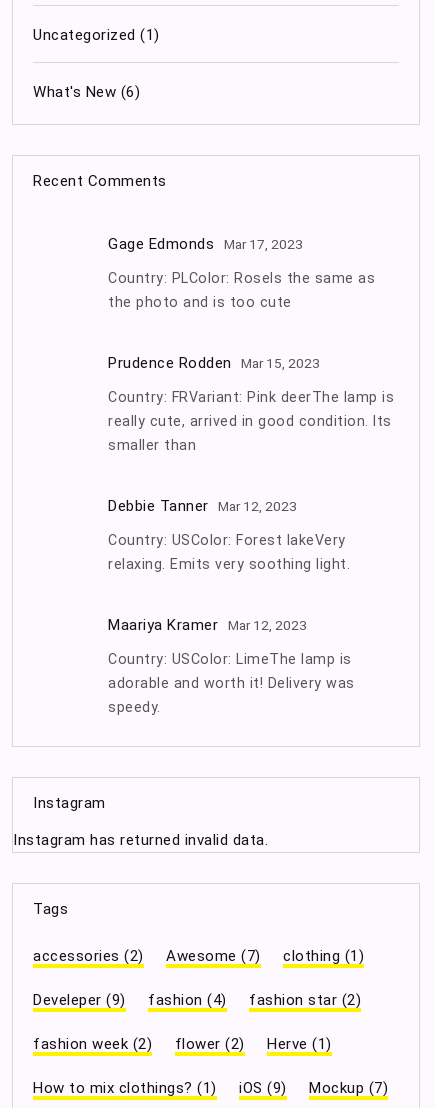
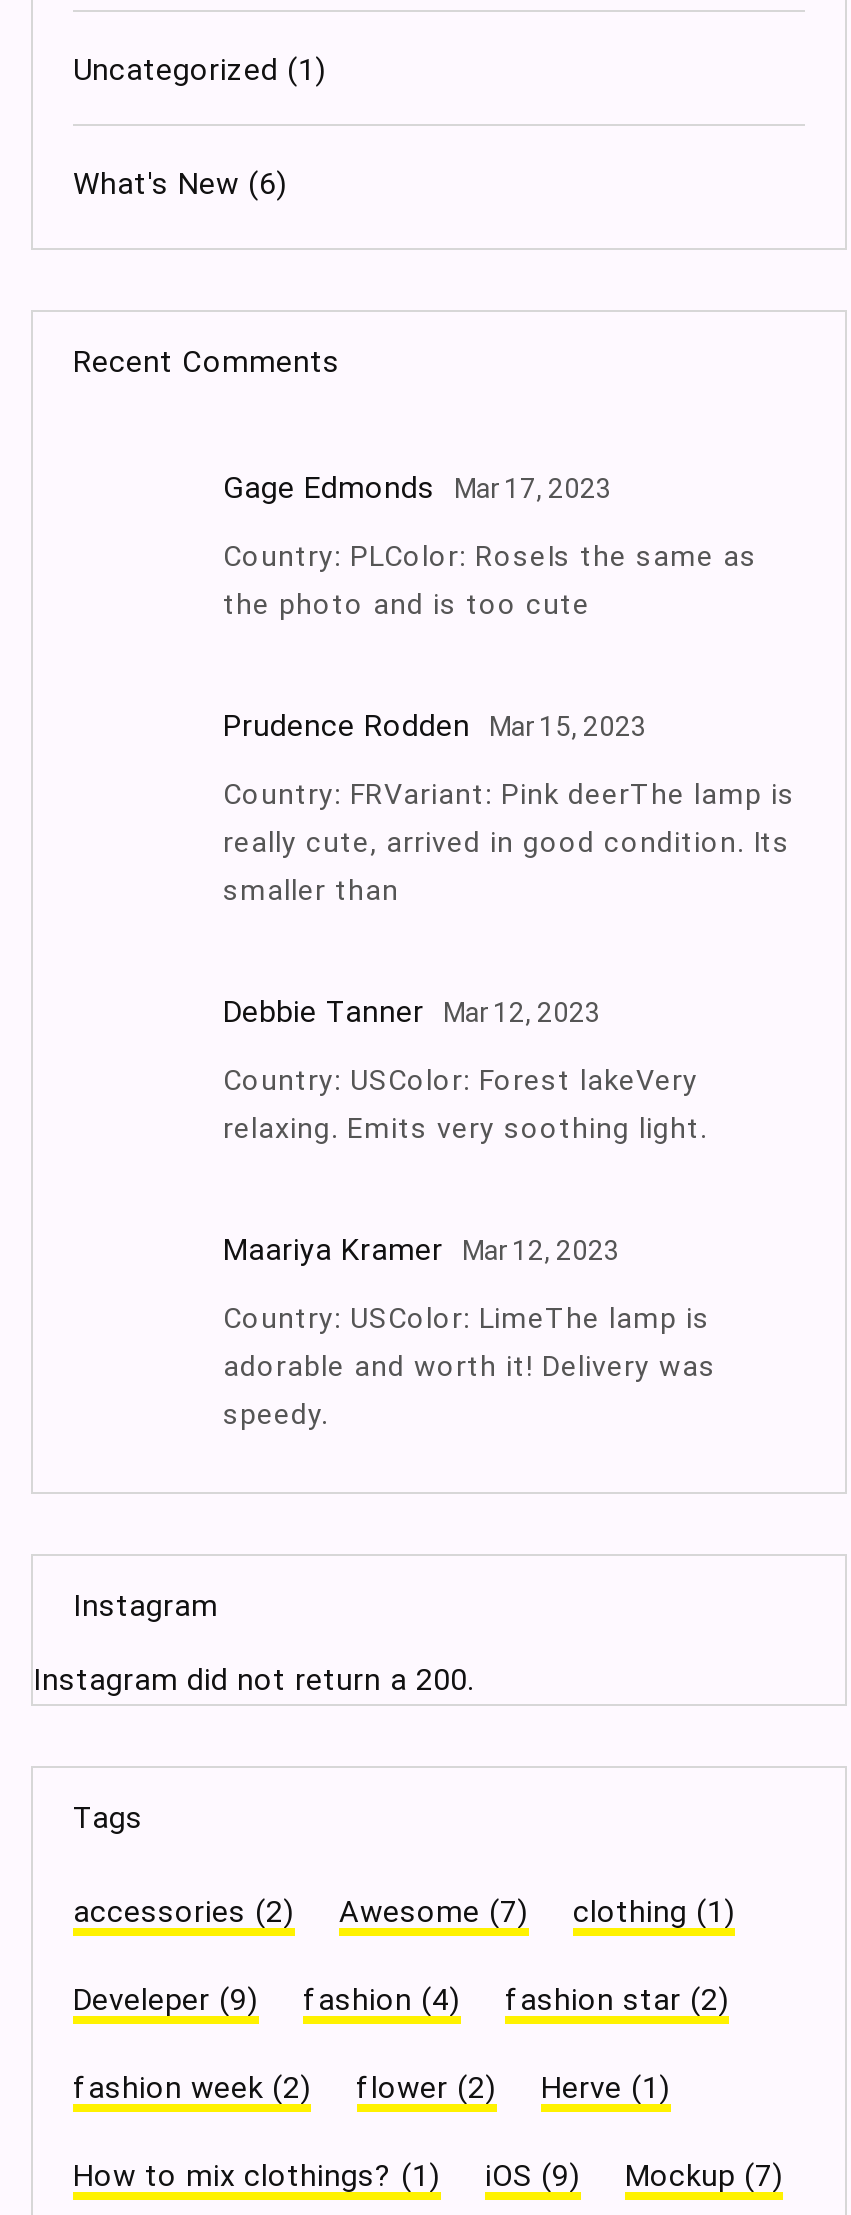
[13,831,268,849] Instagram has returned invalid data. -> [33,1662,474,1698] Instagram did not return a 200.

